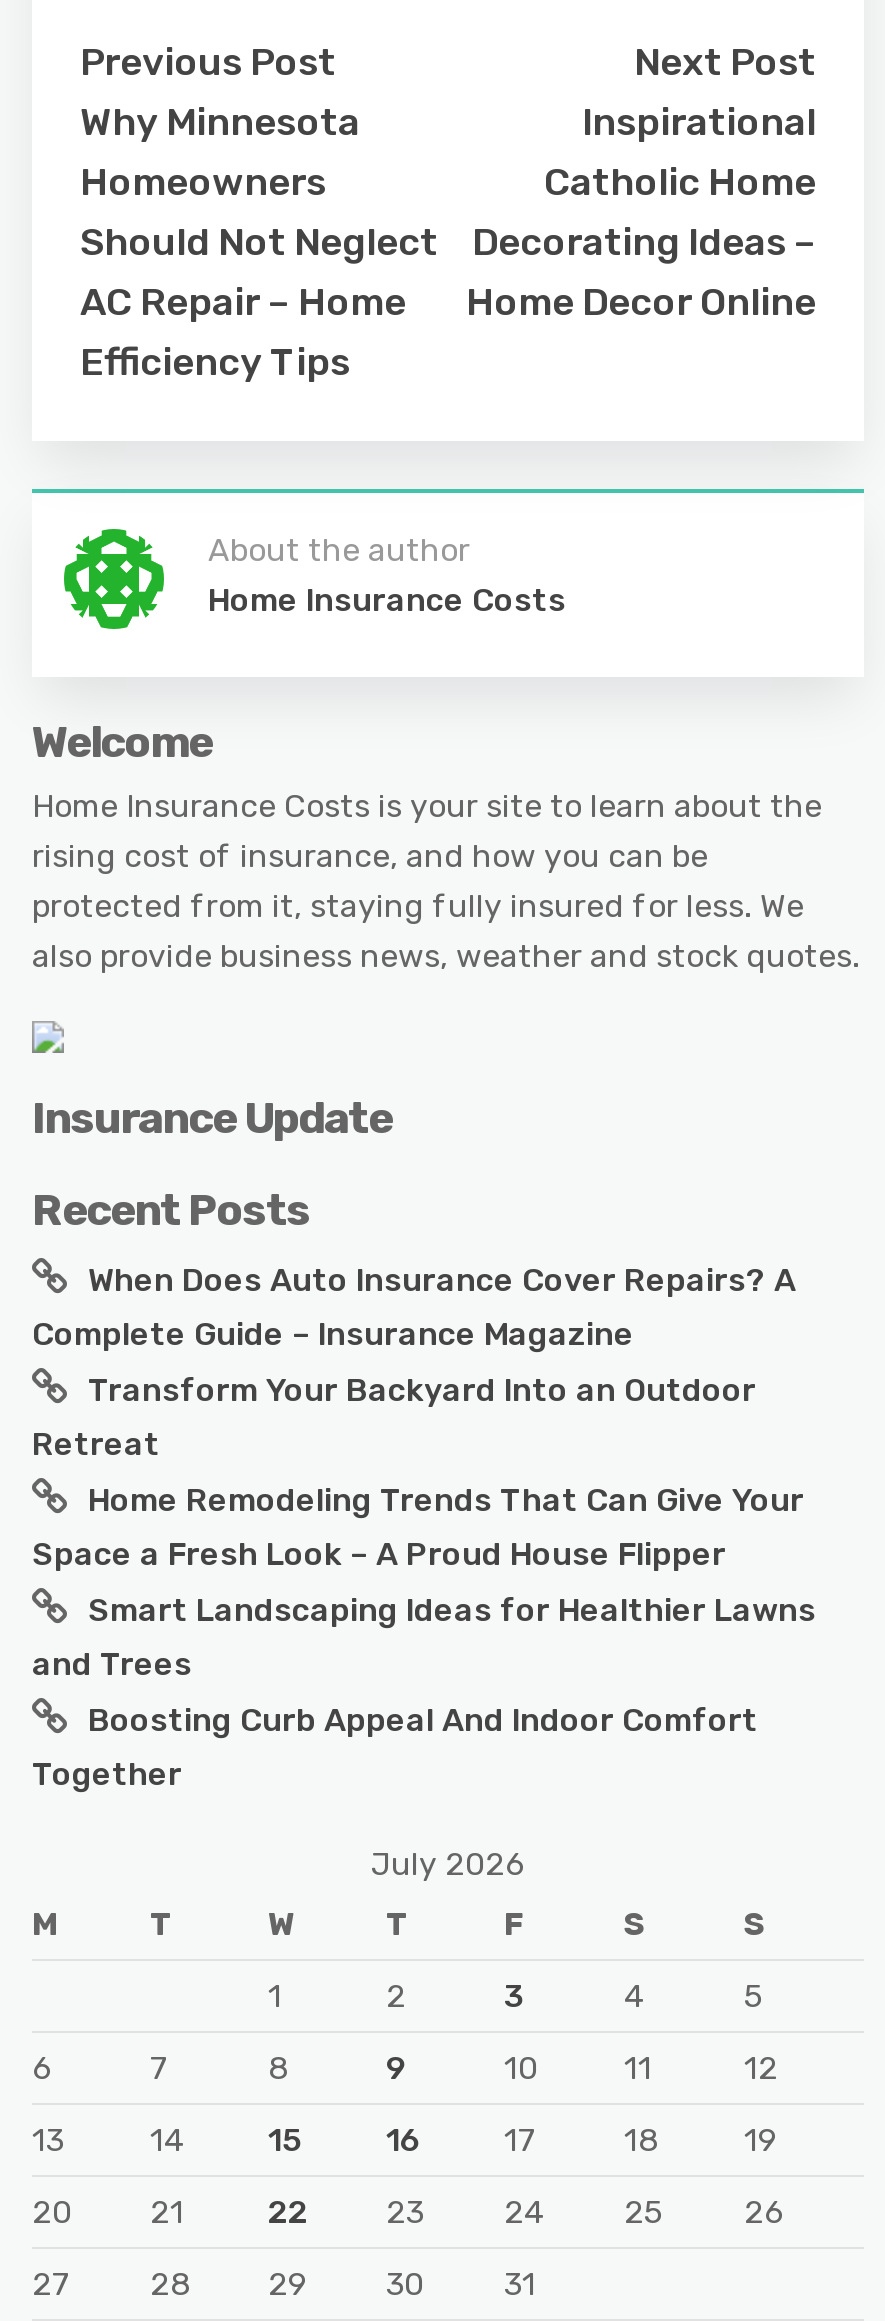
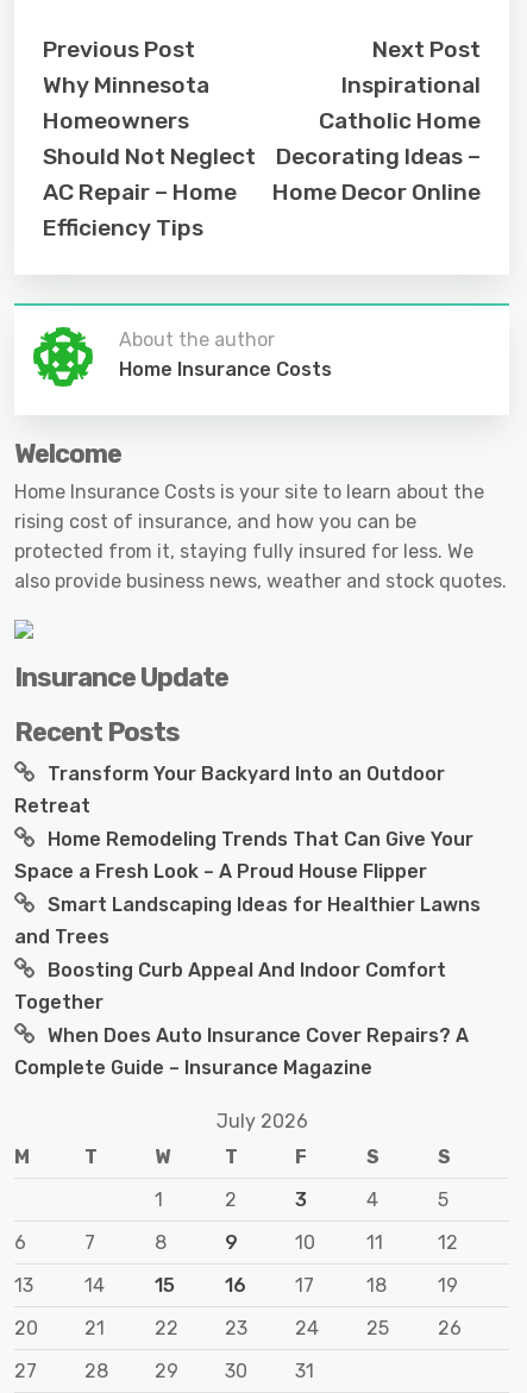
moved [32,1261,796,1353] -> [14,1024,469,1079]: When Does Auto Insurance Cover Repairs? A | Complete Guide – Insurance Magazine
moved [32,1371,816,1793] -> [14,763,481,1014]: Transform Your Backyard Into an Outdoor | Retreat | Home Remodeling Trends That Can Give Your | Space a Fresh Look – A Proud House Flipper | Smart Landscaping Ideas for Healthier Lawns | and Trees | Boosting Curb Appeal And Indoor Comfort | Together

